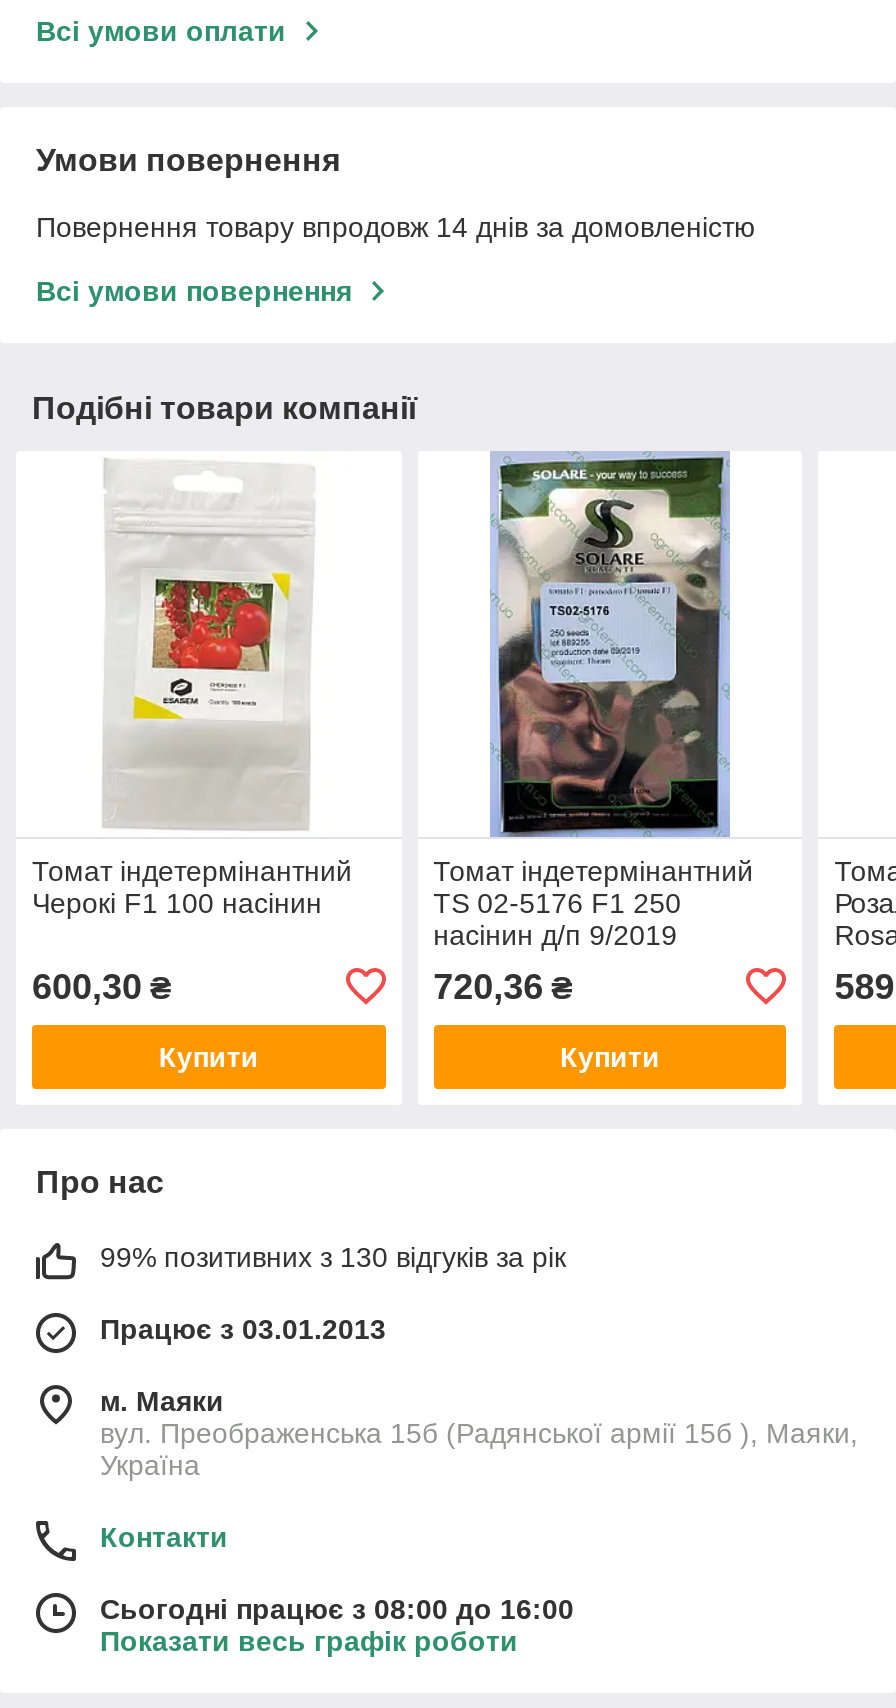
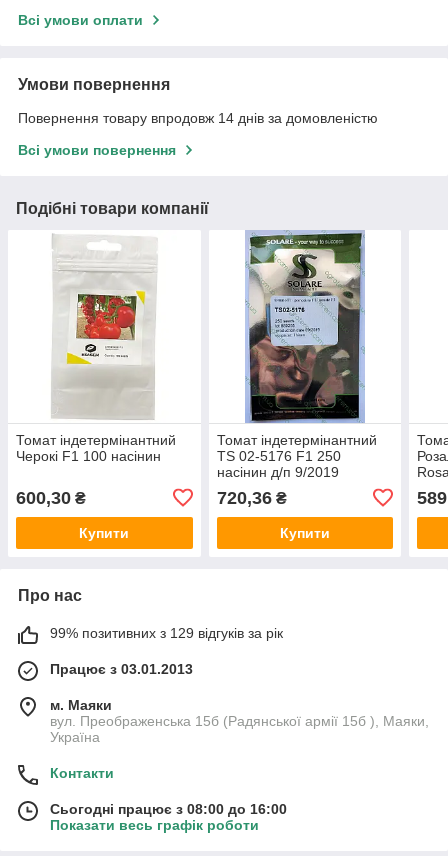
[100,1241,566,1273] 99% позитивних з 130 відгуків за рік -> [50,625,283,641] 99% позитивних з 129 відгуків за рік

